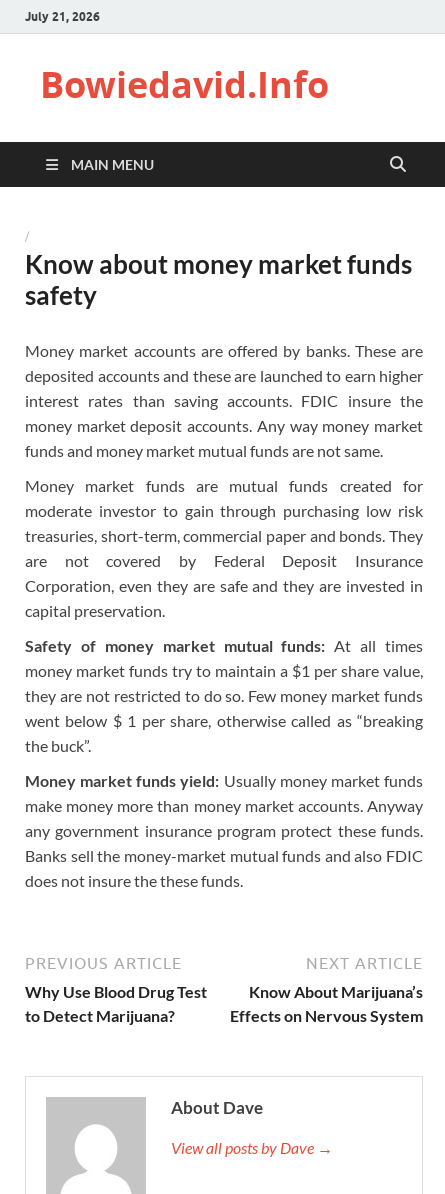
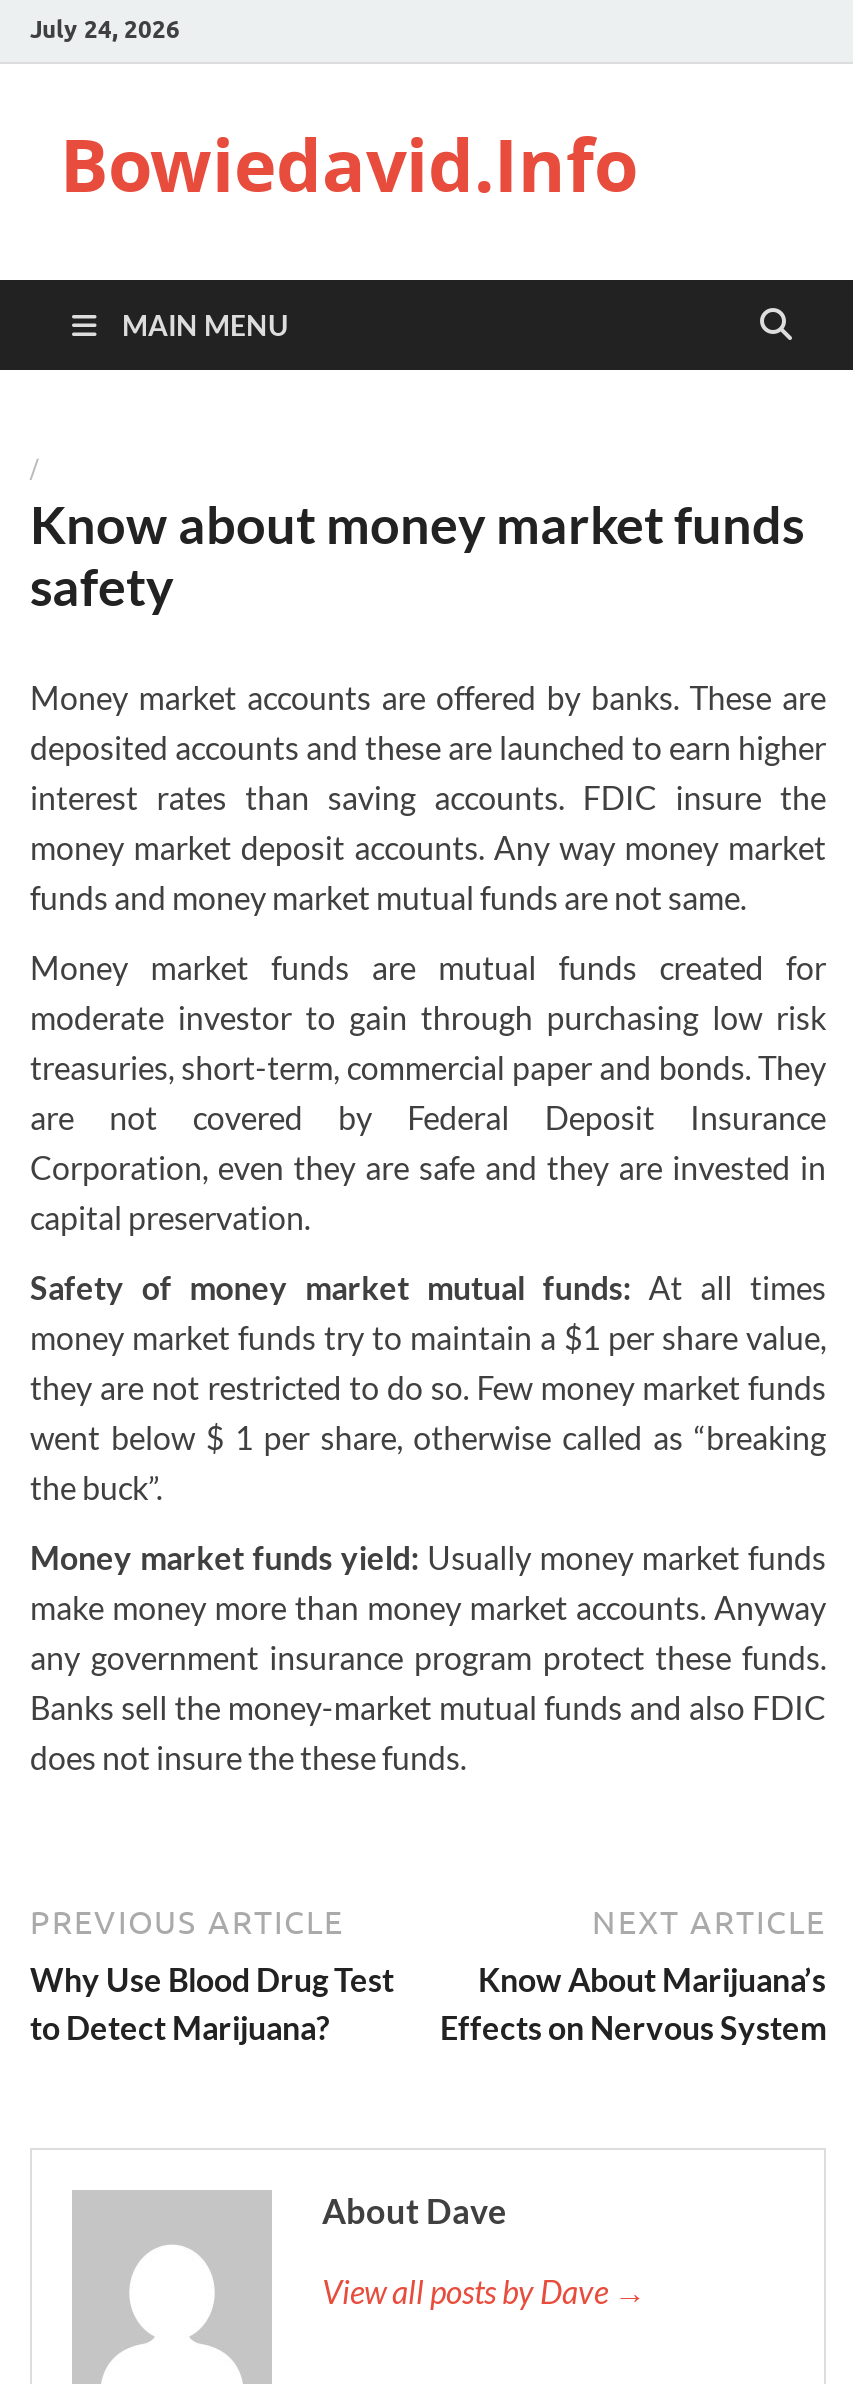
[25,8,100,23] July 21, 2026 -> [30,13,180,43] July 24, 2026

